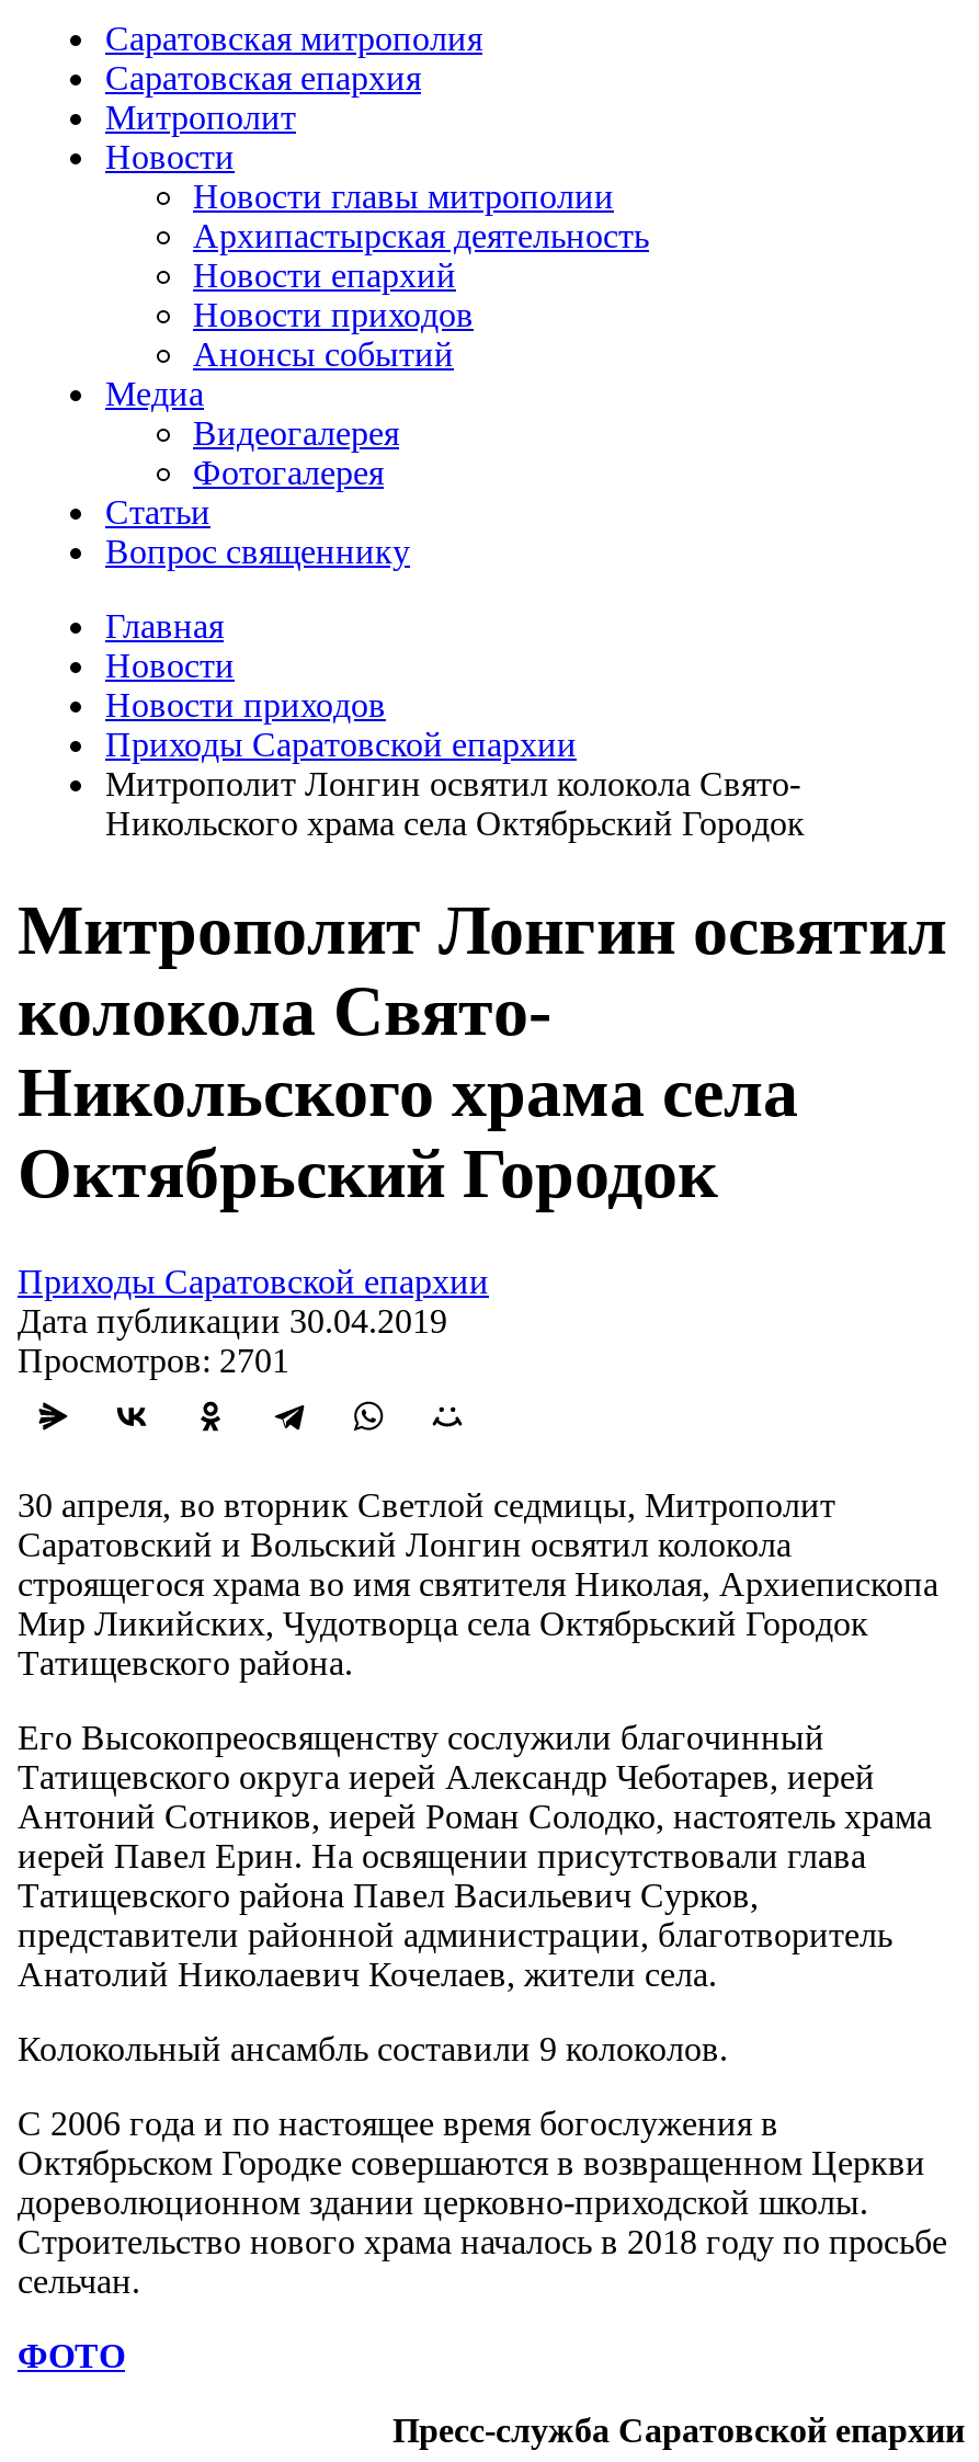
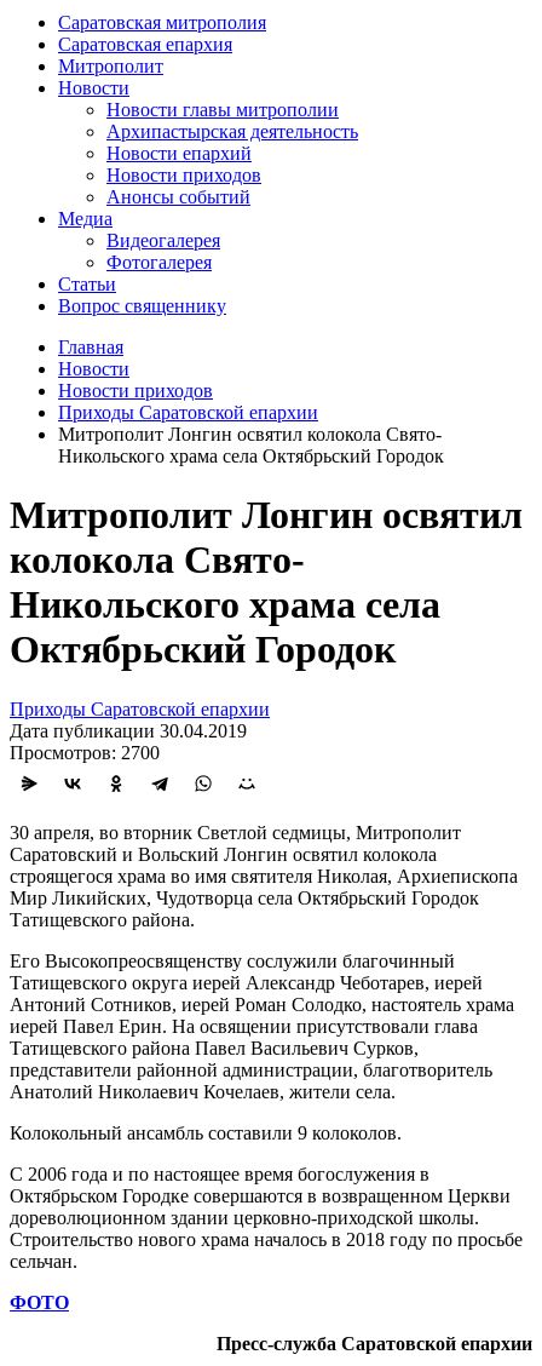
[18,1341,289,1379] Просмотров: 2701 -> [10,742,160,763] Просмотров: 2700

